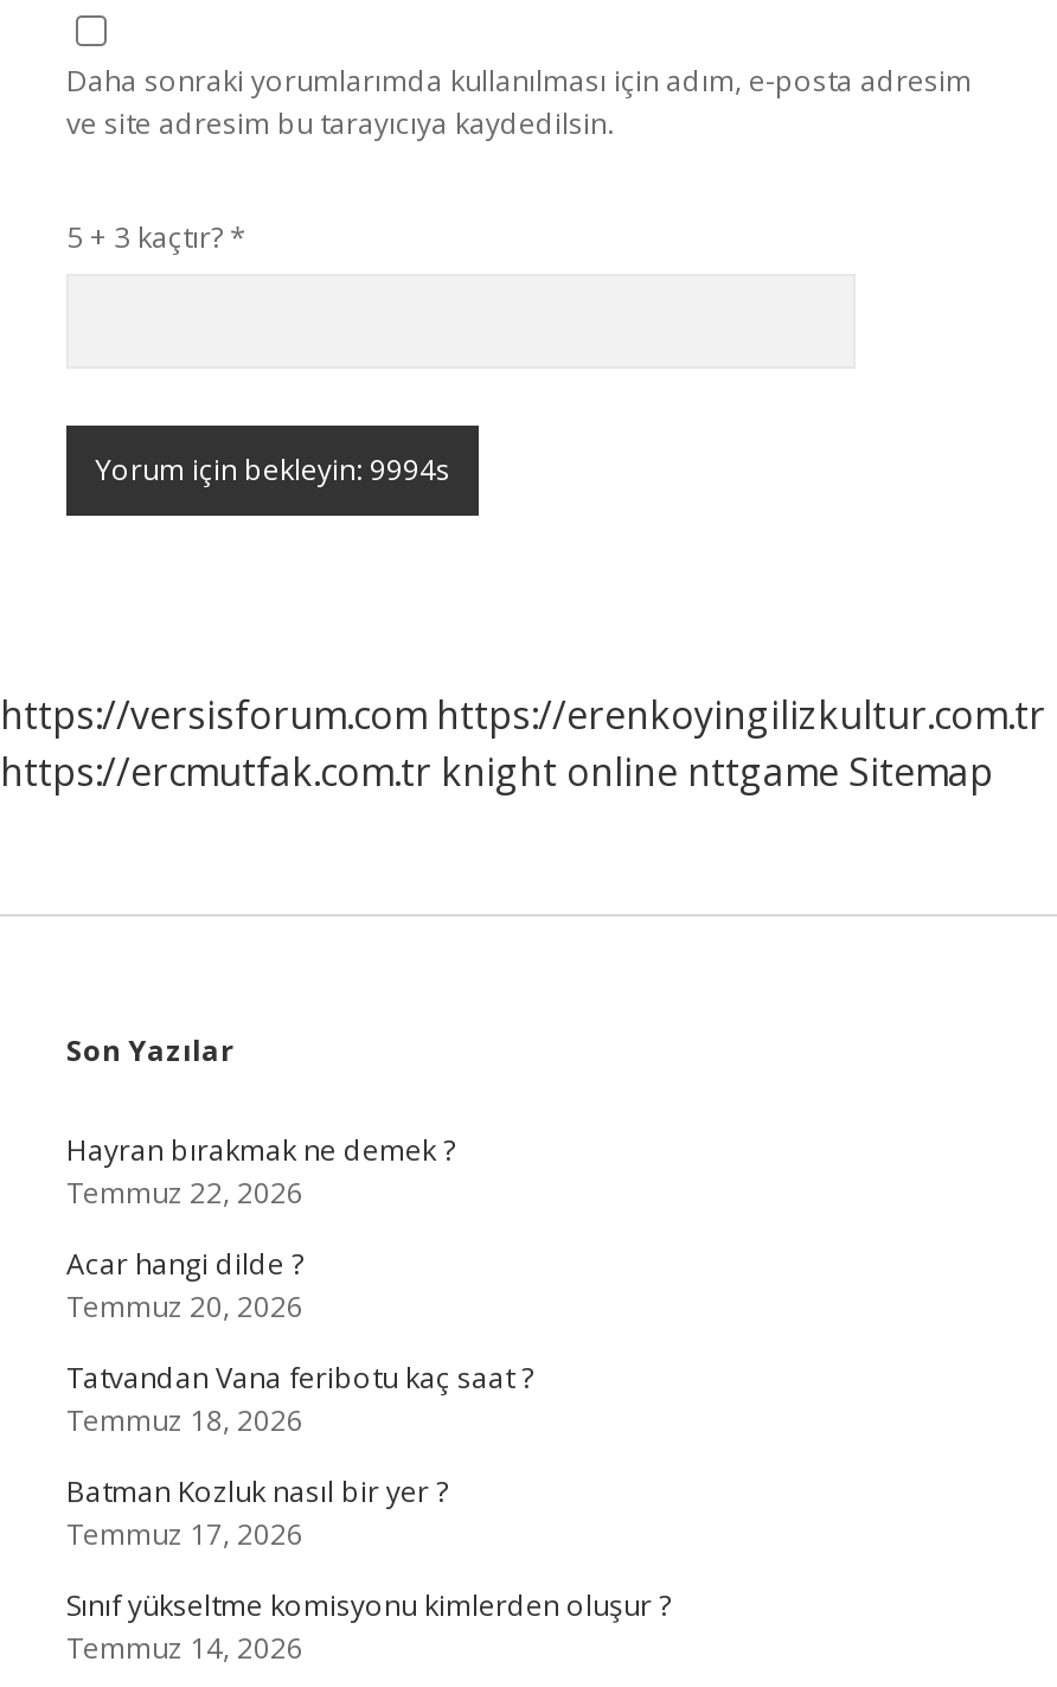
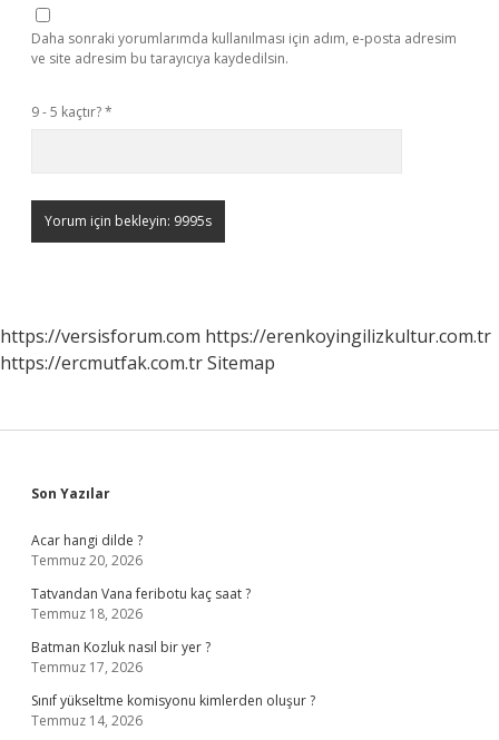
[66,217,246,257] 5 + 3 kaçtır? * -> [31,102,112,121] 9 - 5 kaçtır? *
[0,746,993,798] https://ercmutfak.com.tr knight online nttgame Sitemap -> [0,351,275,375] https://ercmutfak.com.tr Sitemap
[66,1130,455,1213] Hayran bırakmak ne demek ? | Temmuz 22, 2026 -> none

